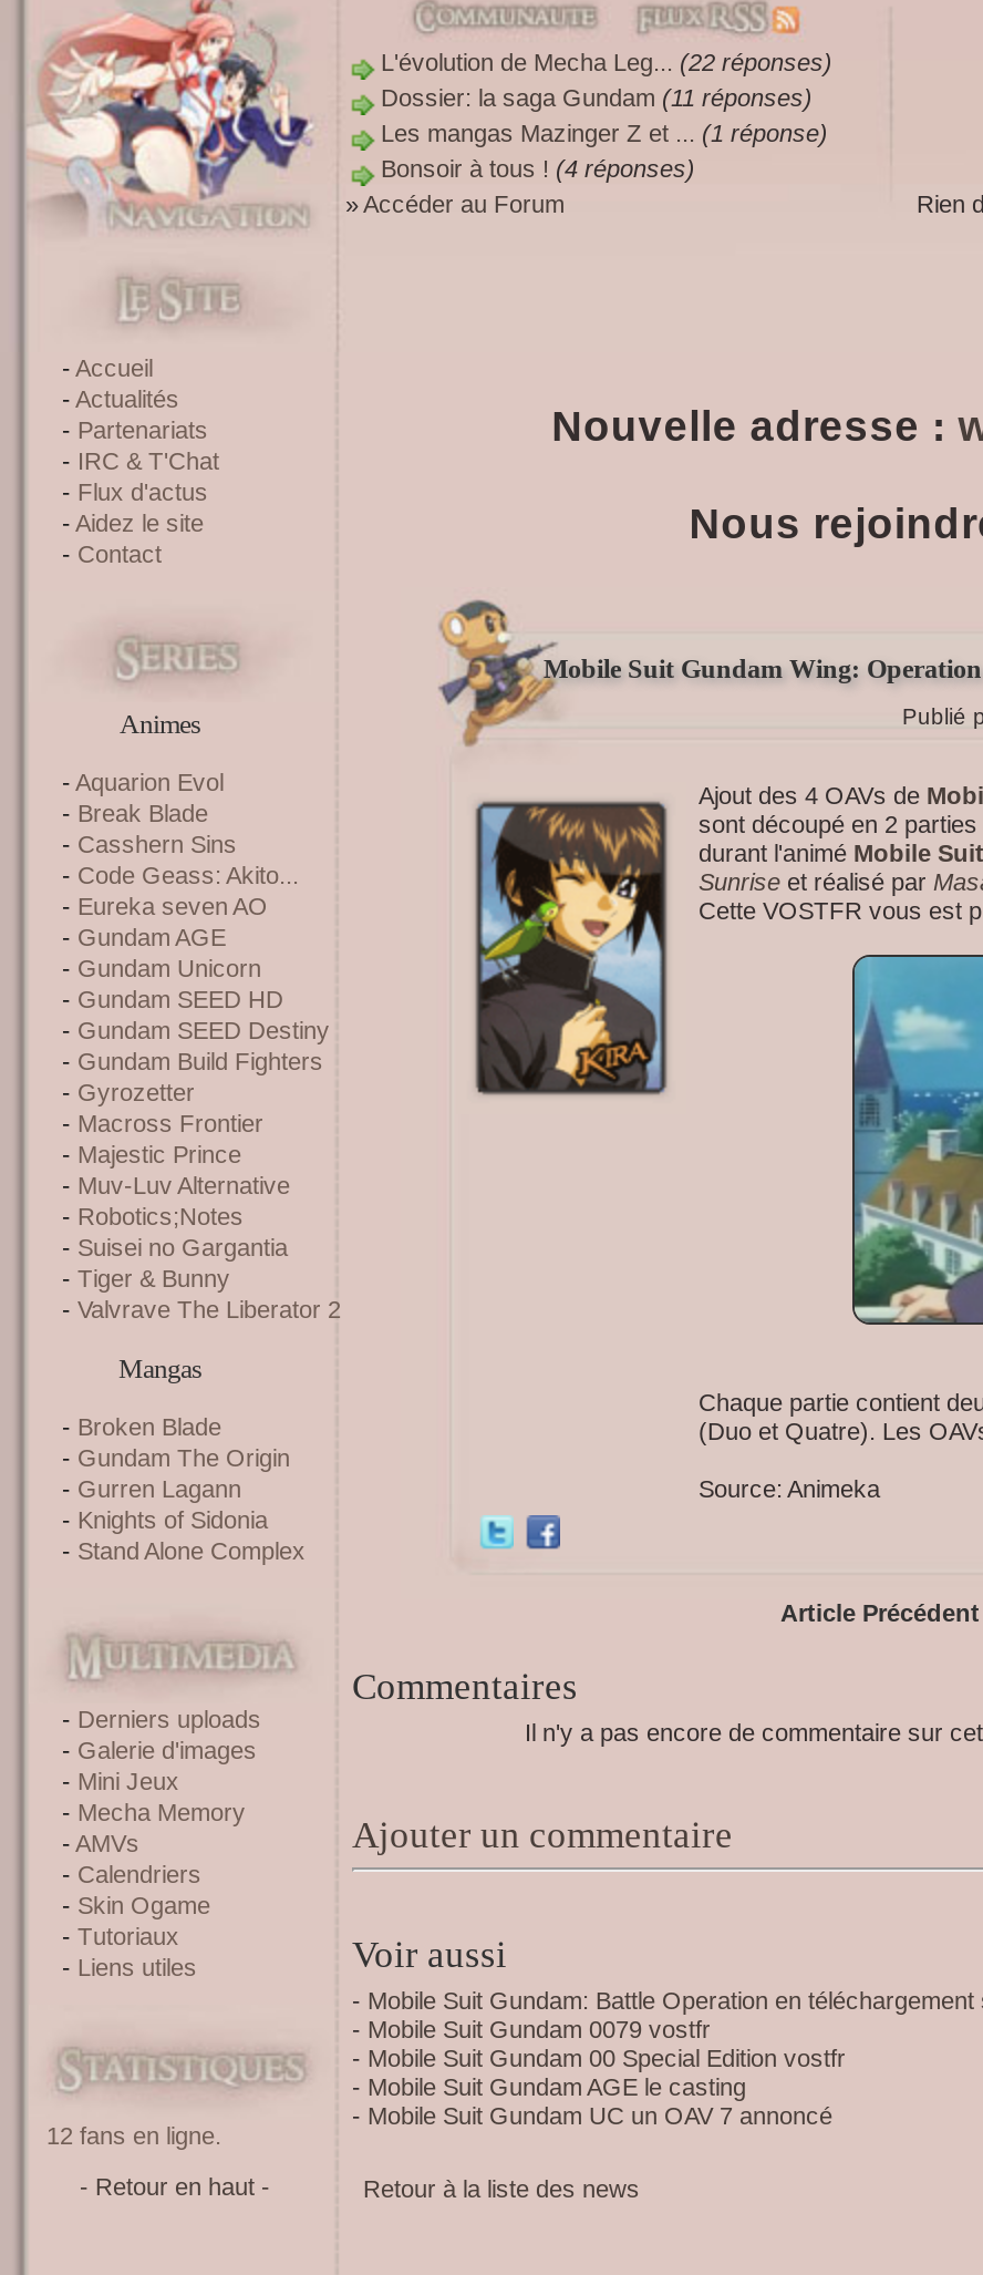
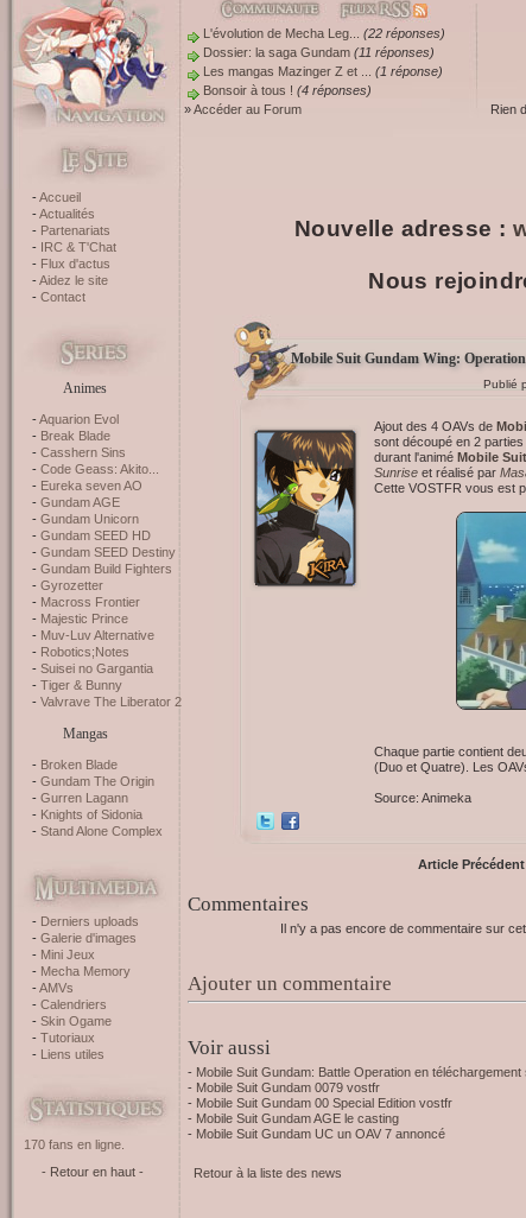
[46,2122,221,2149] 12 fans en ligne. -> [24,1137,125,1152] 170 fans en ligne.

